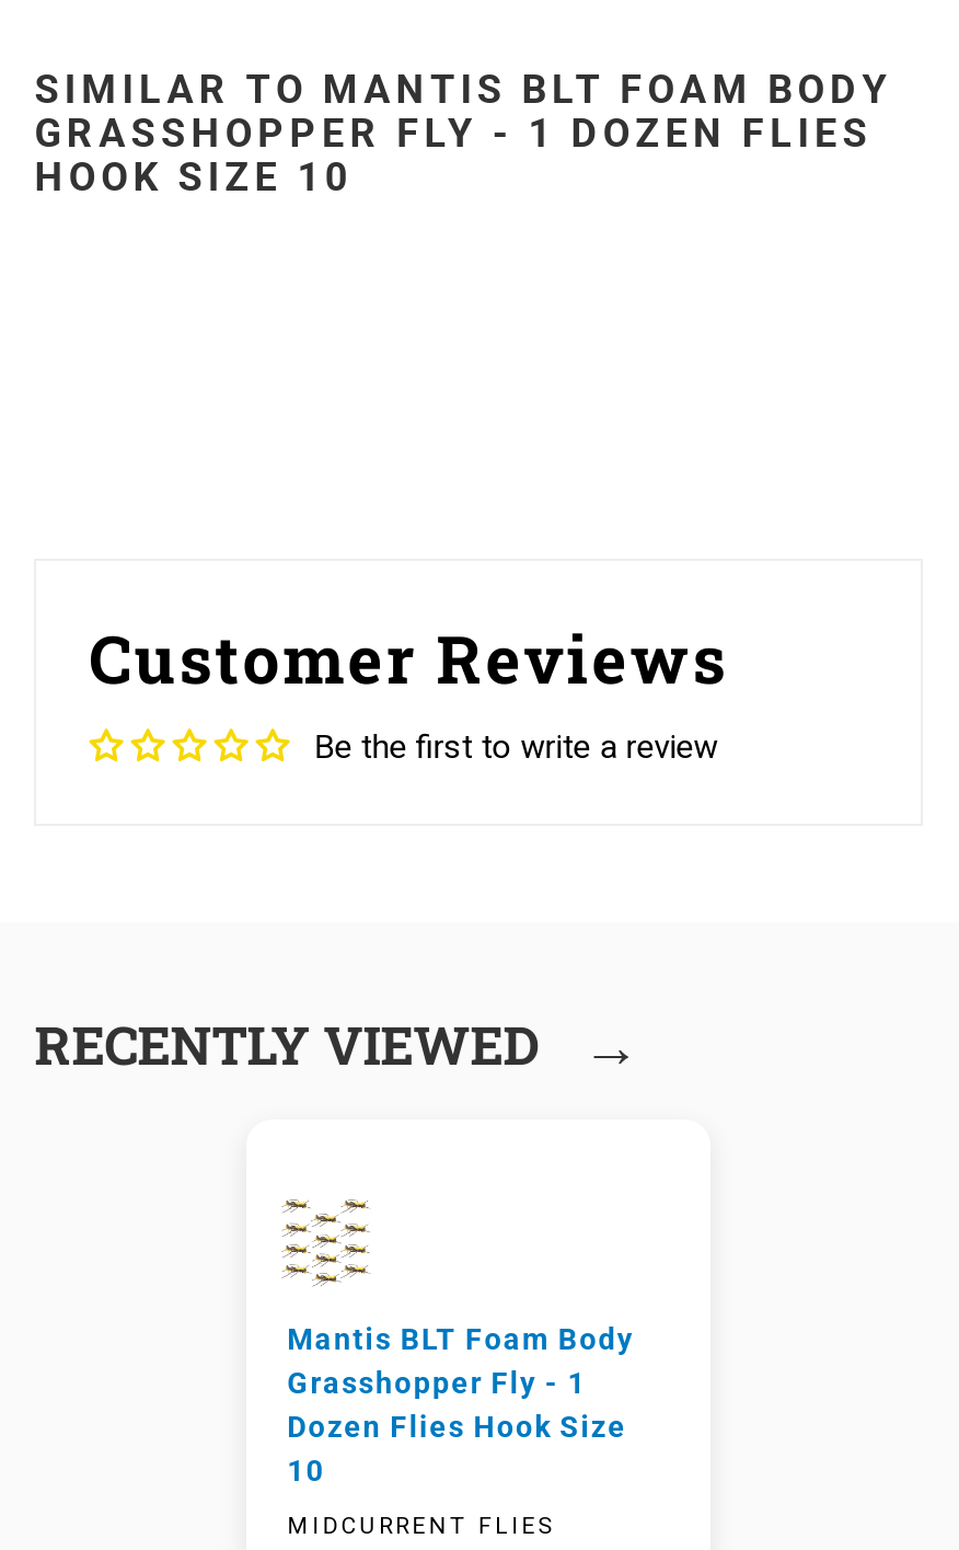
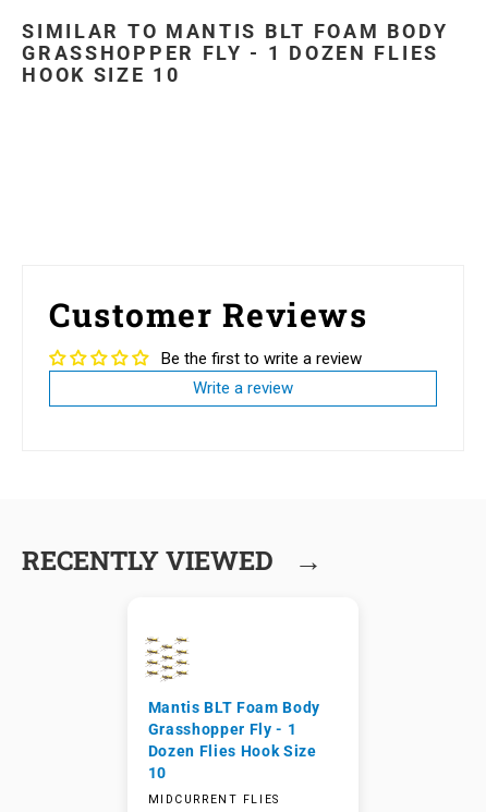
none -> [193,378,293,398] Write a review

